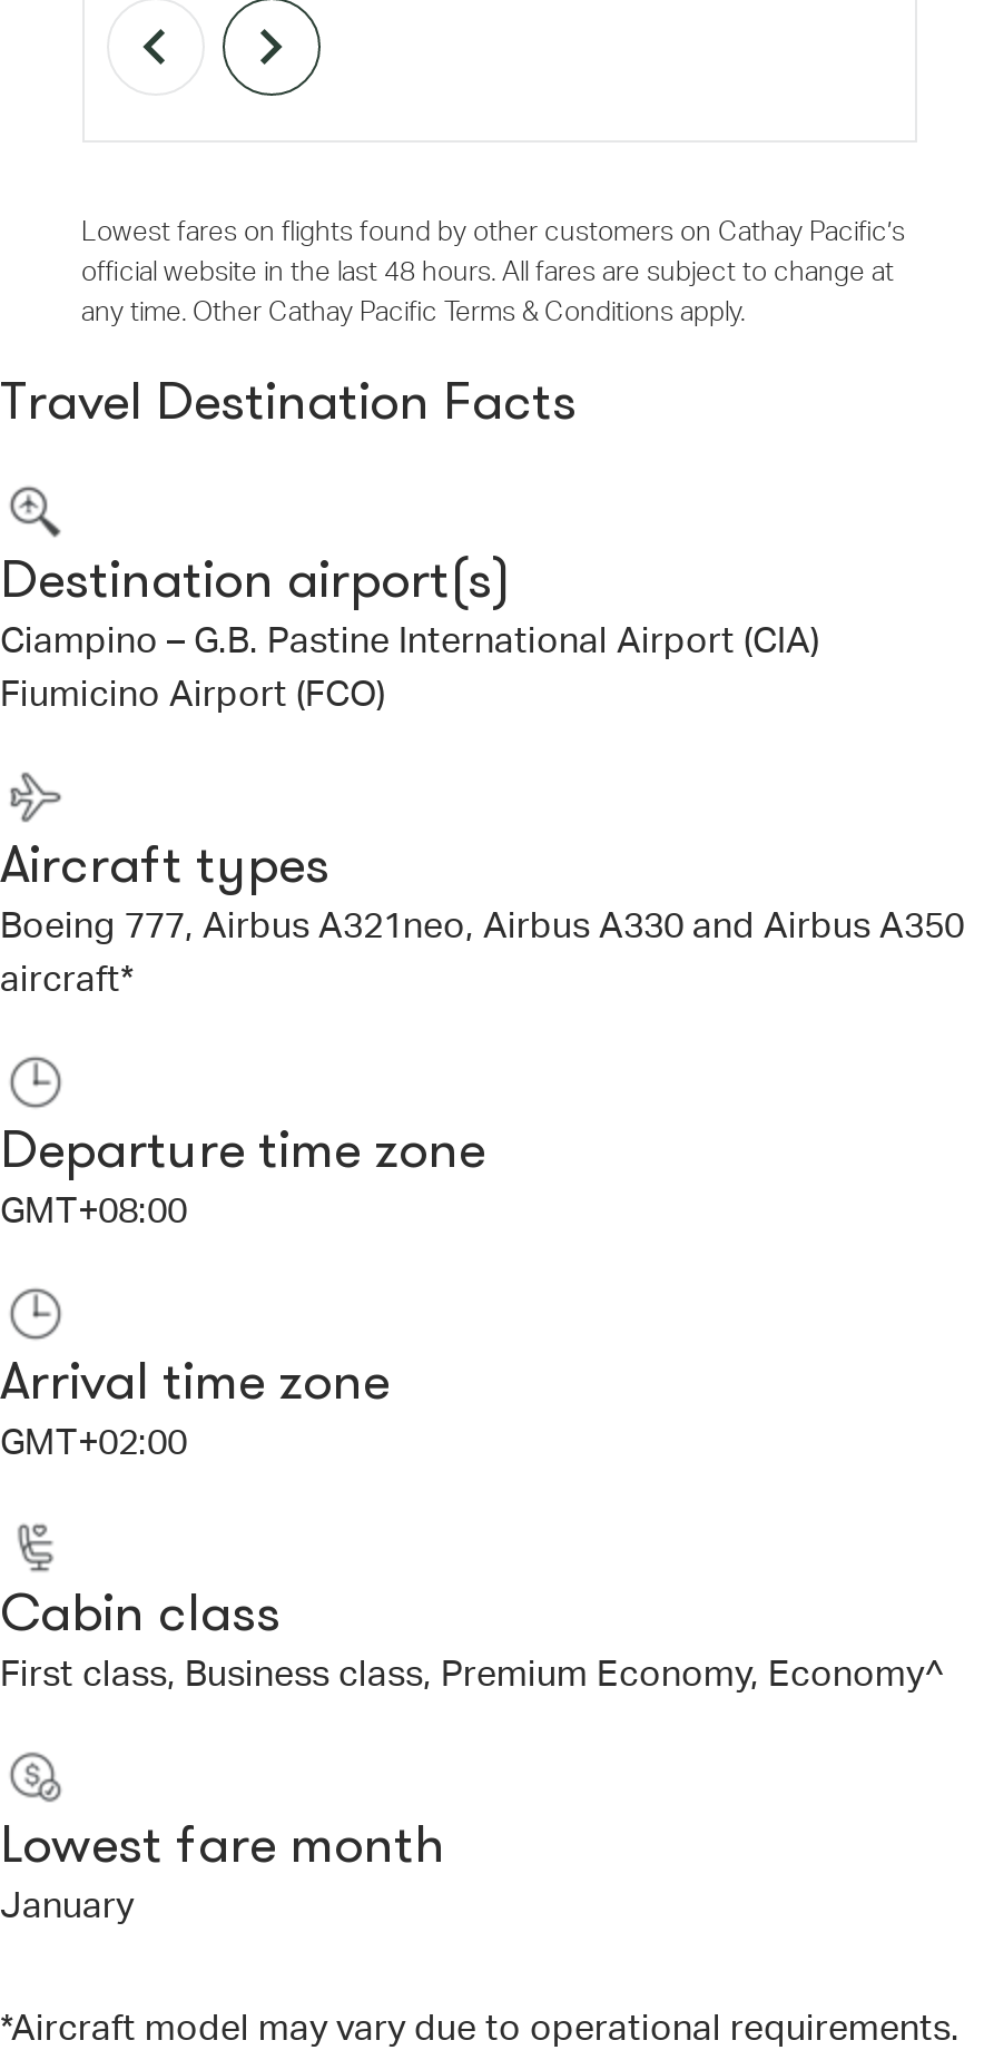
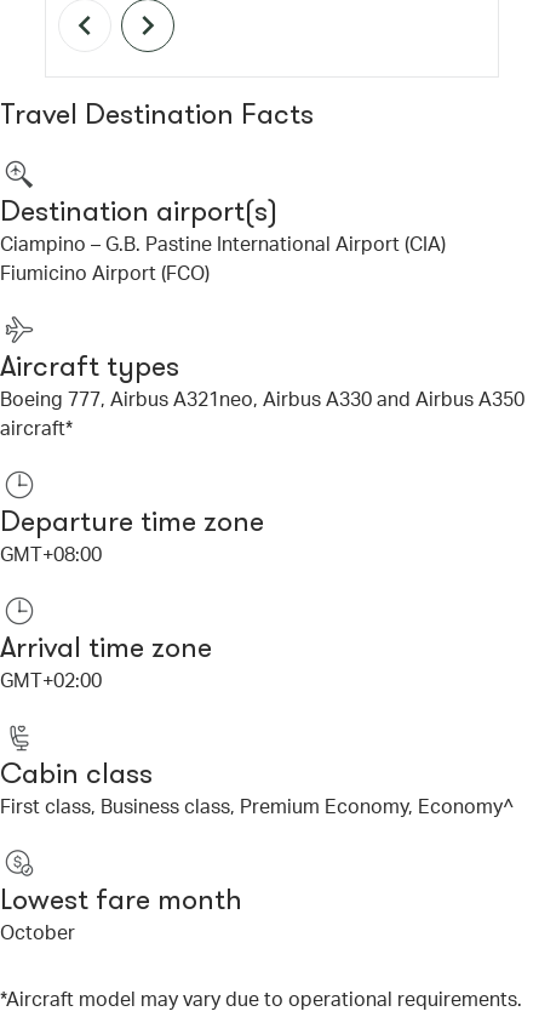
[81,220,905,327] Lowest fares on flights found by other customers on Cathay Pacific’s | official website in the last 48 hours. All fares are subject to change at | any time. Other Cathay Pacific Terms & Conditions apply. -> none
[0,1892,134,1928] January -> [0,926,75,945] October

